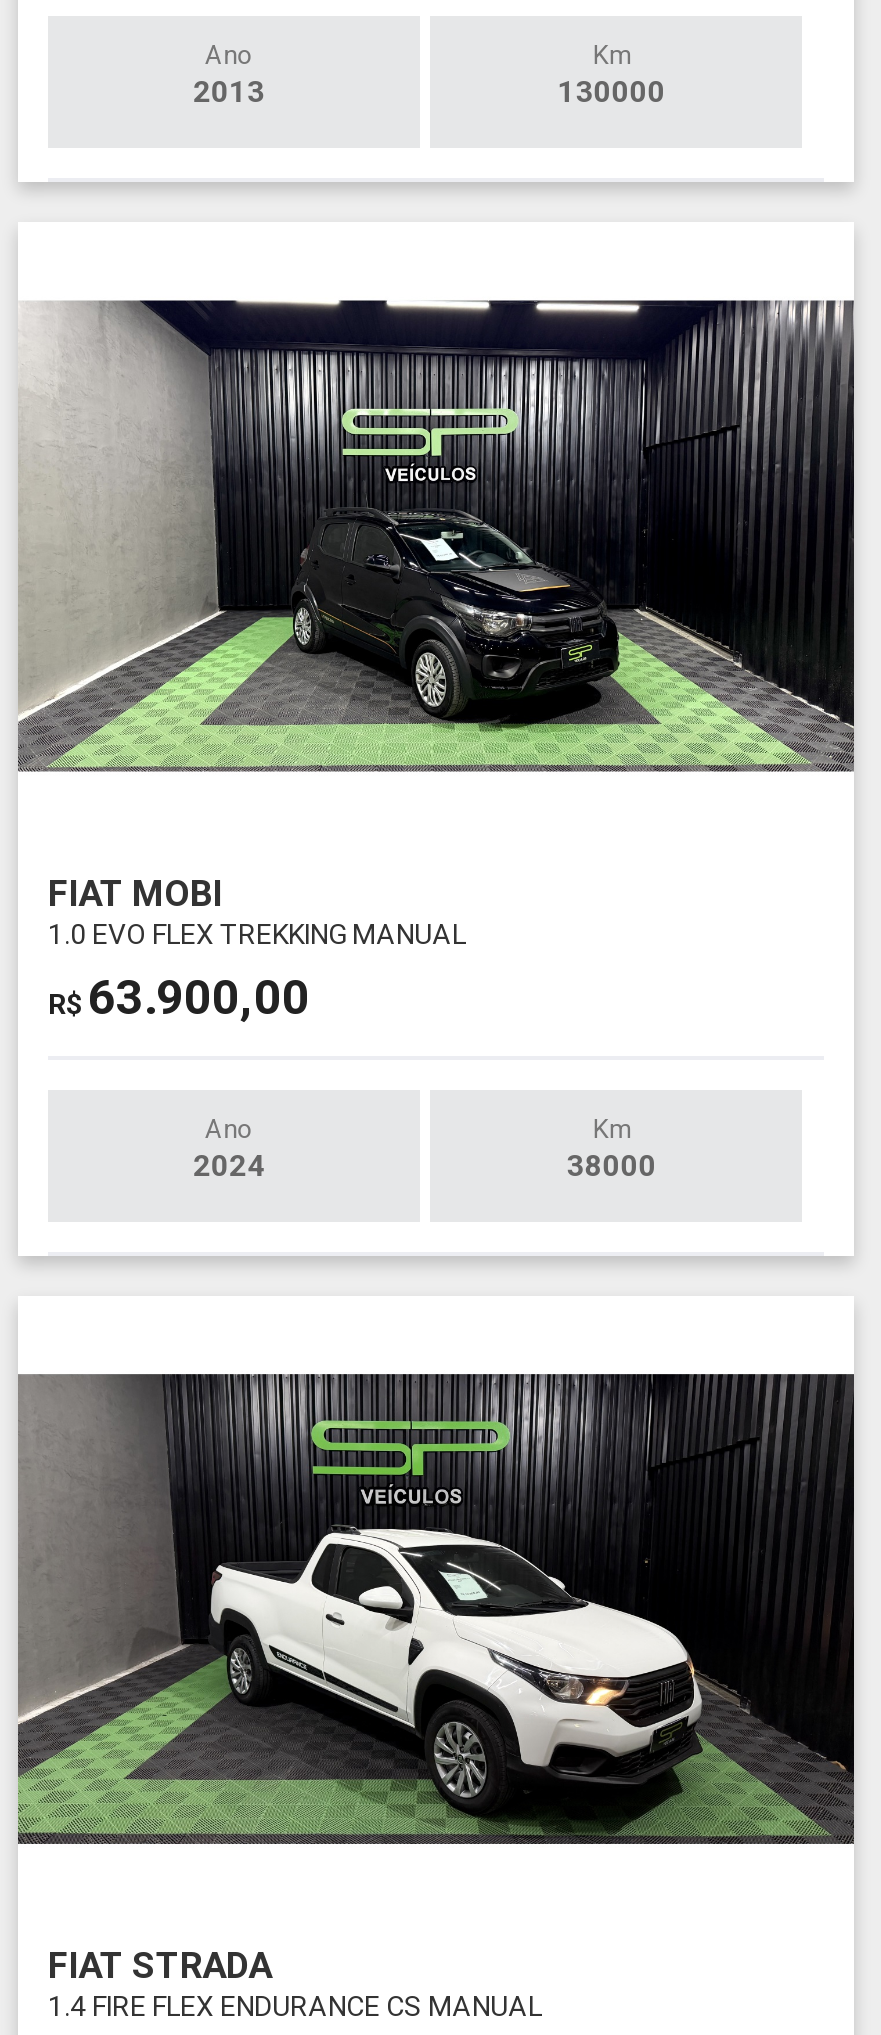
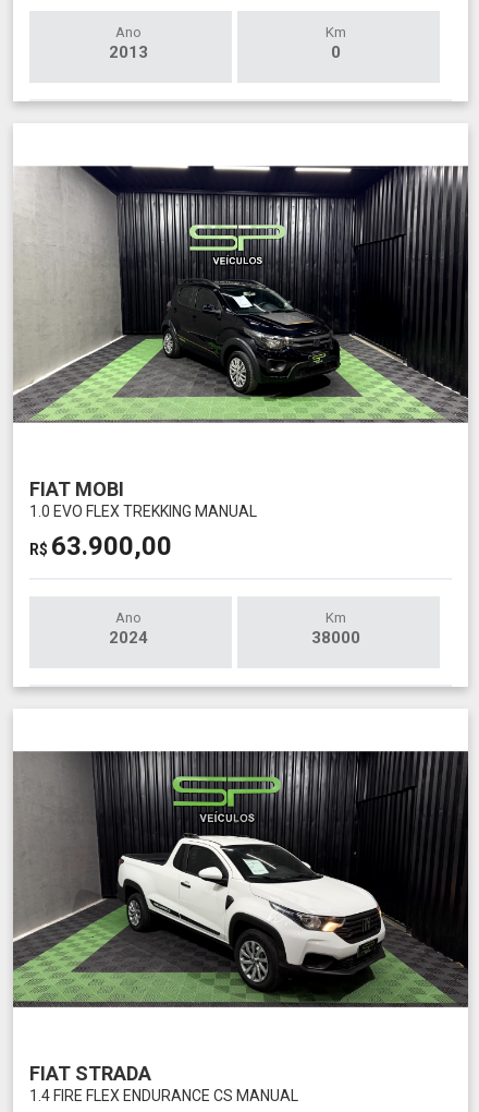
[558,74,666,110] 130000 -> [331,43,341,62] 0

